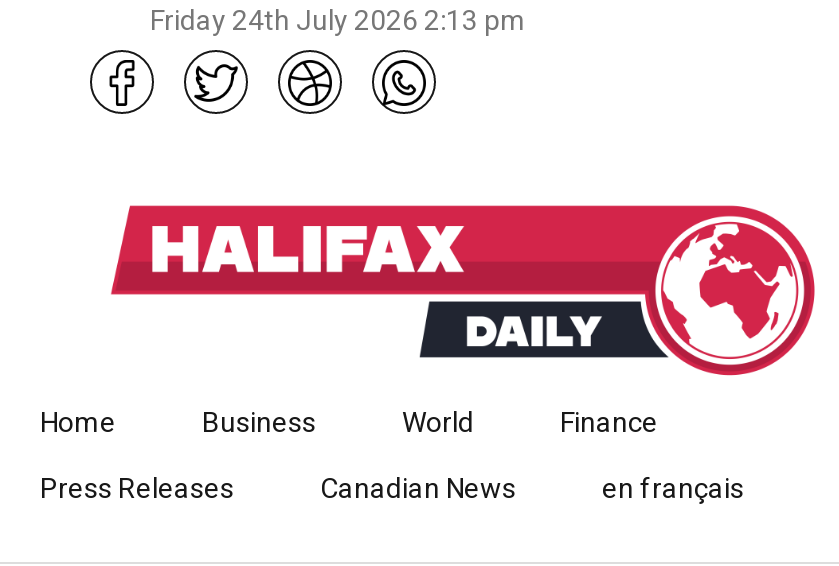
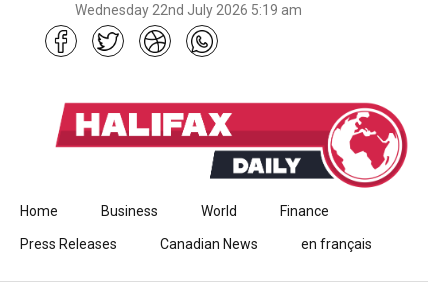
[150,4,526,36] Friday 24th July 2026 2:13 pm -> [75,2,302,18] Wednesday 22nd July 2026 5:19 am

